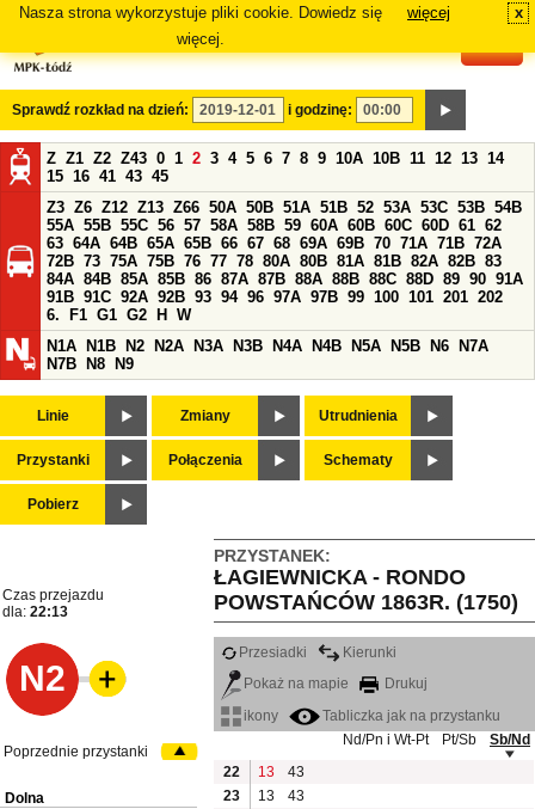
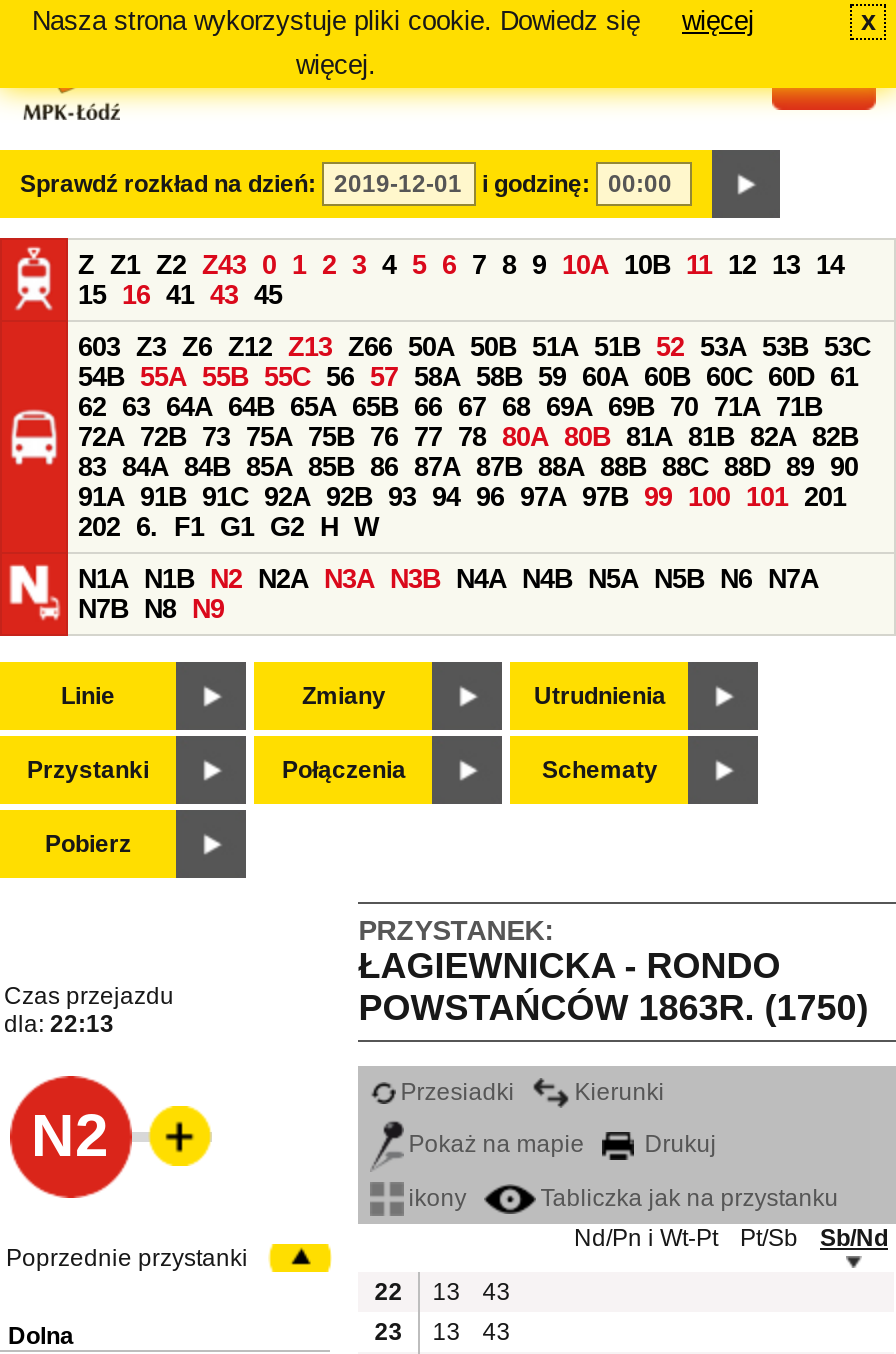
[47,198,523,324] Z3 Z6 Z12 Z13 Z66 50A 50B 51A 51B 52 53A 53C 53B 54B | 55A 55B 55C 56 57 58A 58B 59 60A 60B 60C 60D 61 62 | 63 64A 64B 65A 65B 66 67 68 69A 69B 70 71A 71B 72A | 72B 73 75A 75B 76 77 78 80A 80B 81A 81B 82A 82B 83 | 84A 84B 85A 85B 86 87A 87B 88A 88B 88C 88D 89 90 91A | 91B 91C 92A 92B 93 94 96 97A 97B 99 100 101 201 202 | 6. F1 G1 G2 H W -> [78,332,870,542] 603 Z3 Z6 Z12 Z13 Z66 50A 50B 51A 51B 52 53A 53B 53C | 54B 55A 55B 55C 56 57 58A 58B 59 60A 60B 60C 60D 61 | 62 63 64A 64B 65A 65B 66 67 68 69A 69B 70 71A 71B | 72A 72B 73 75A 75B 76 77 78 80A 80B 81A 81B 82A 82B | 83 84A 84B 85A 85B 86 87A 87B 88A 88B 88C 88D 89 90 | 91A 91B 91C 92A 92B 93 94 96 97A 97B 99 100 101 201 | 202 6. F1 G1 G2 H W

